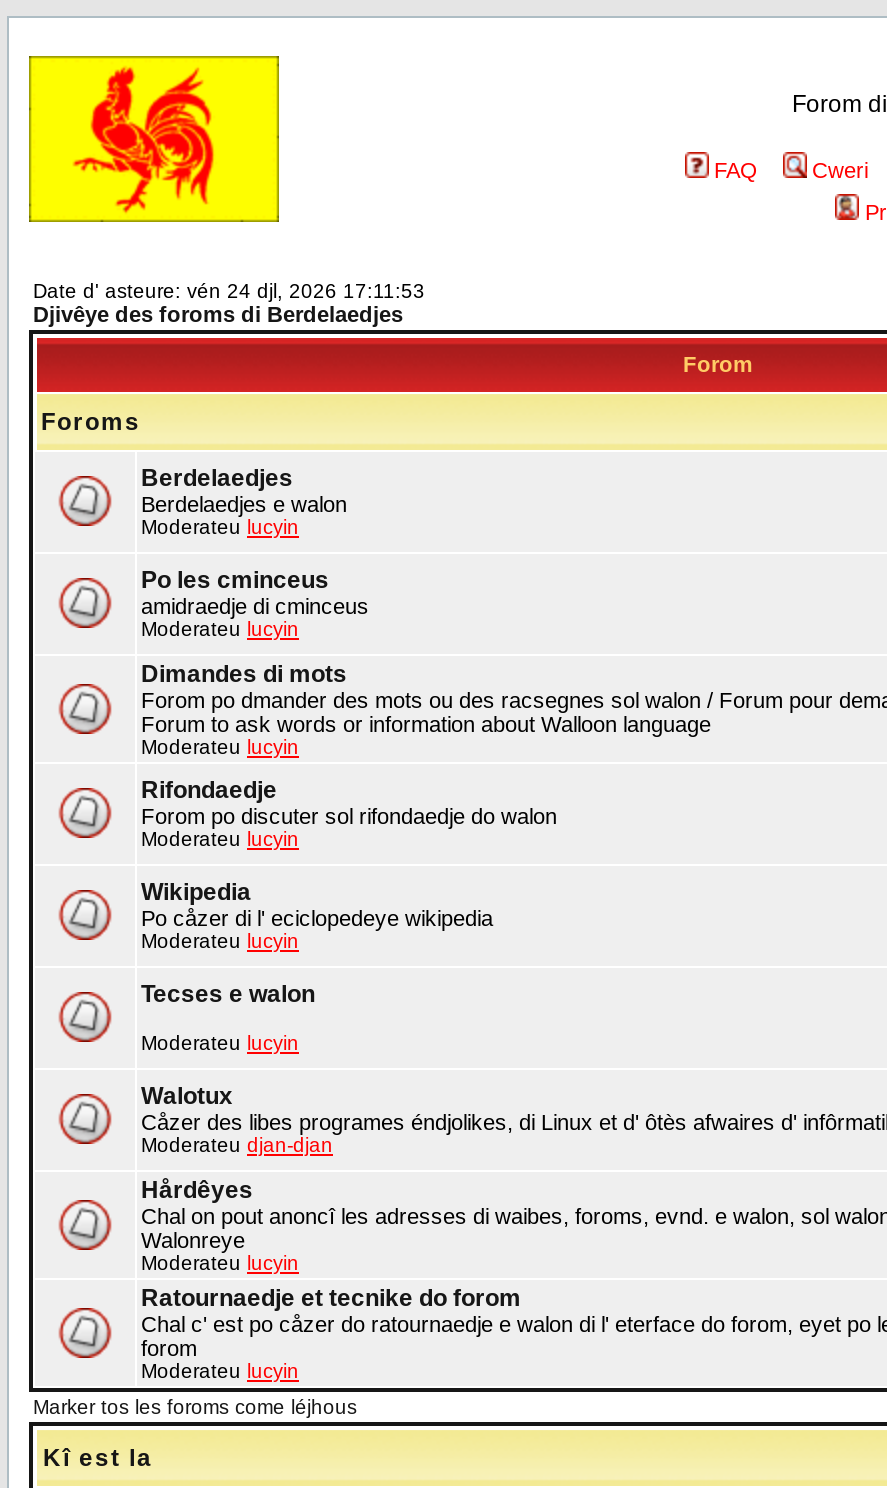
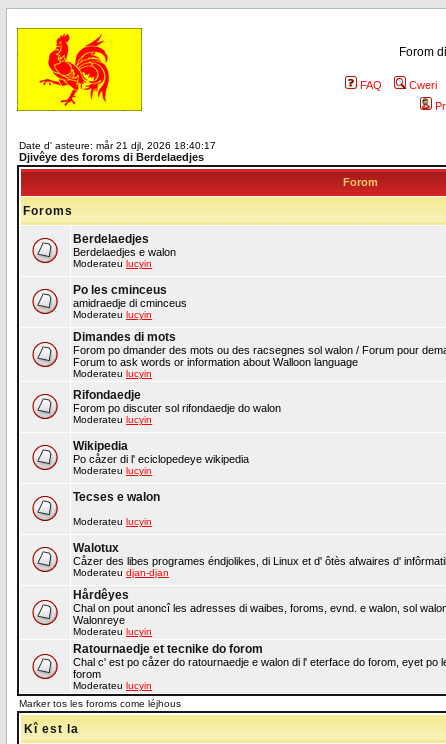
[33,280,425,302] Date d' asteure: vén 24 djl, 2026 17:11:53 -> [19,140,216,151] Date d' asteure: mår 21 djl, 2026 18:40:17

